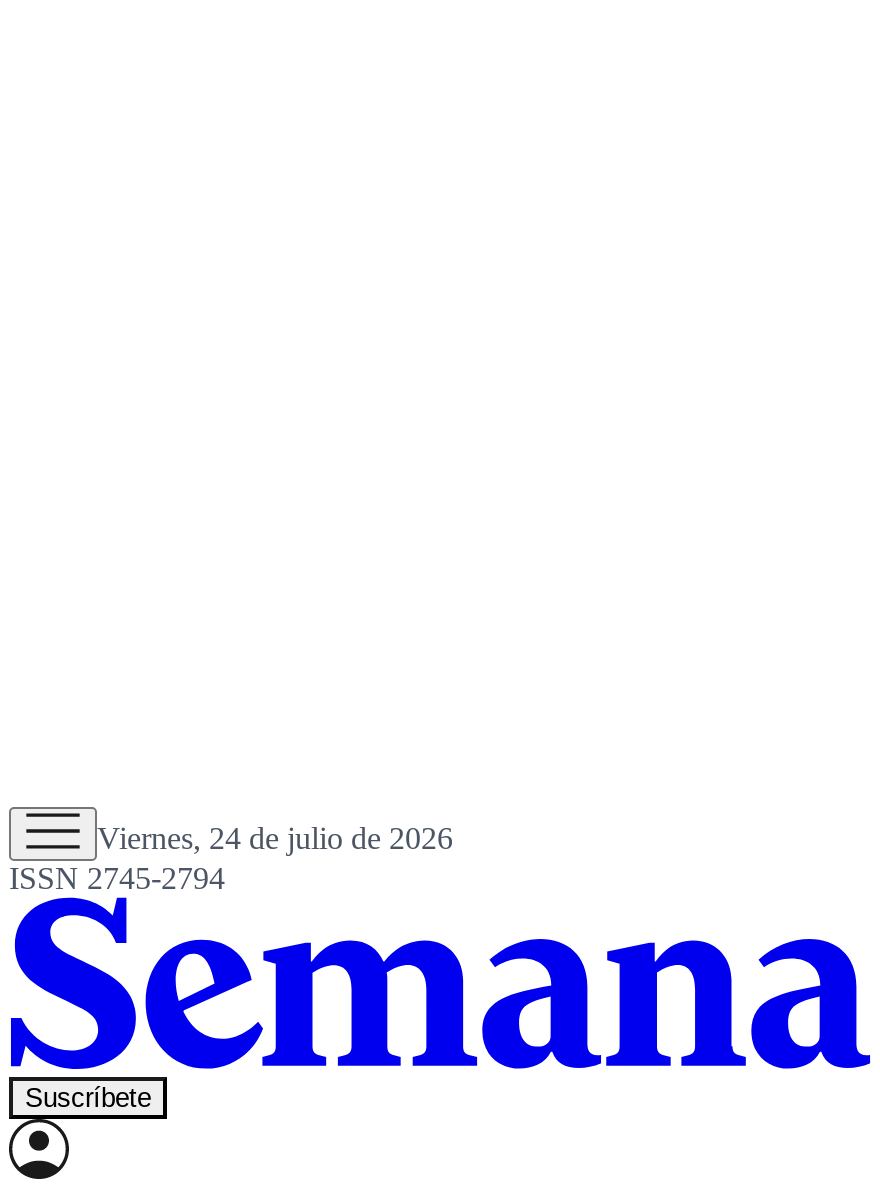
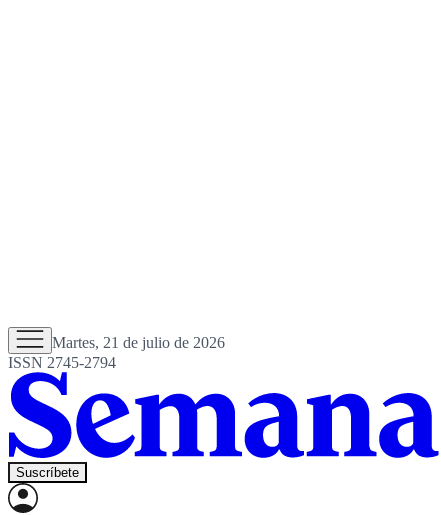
[97,821,453,855] Viernes, 24 de julio de 2026 -> [52,334,225,351] Martes, 21 de julio de 2026

